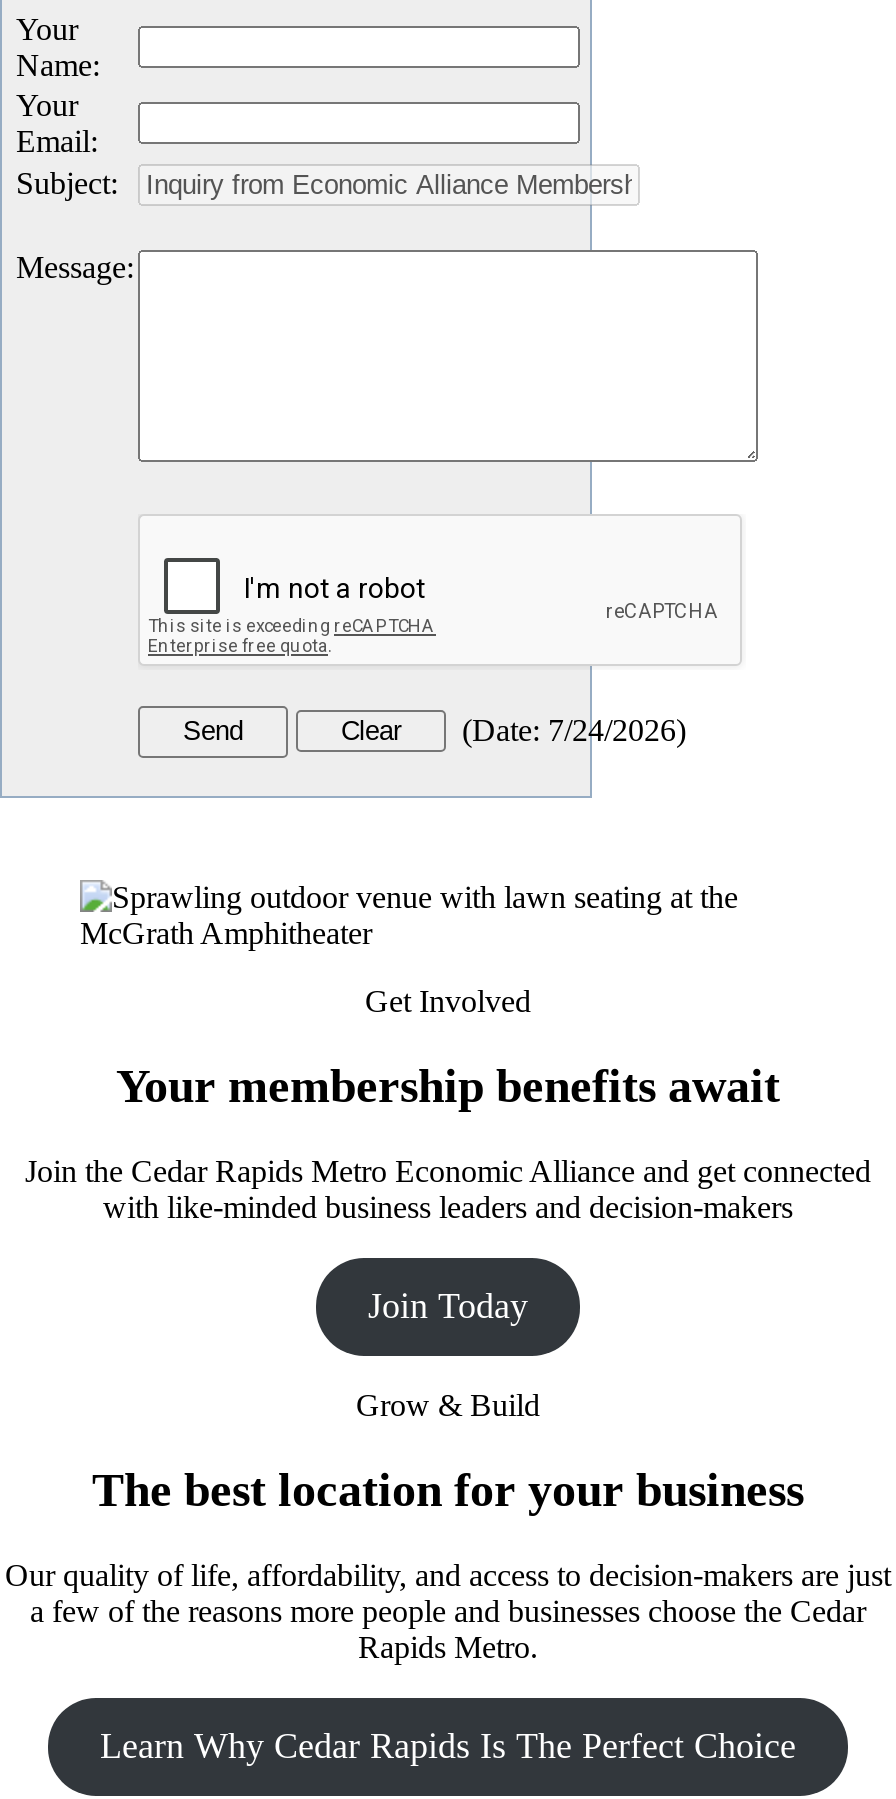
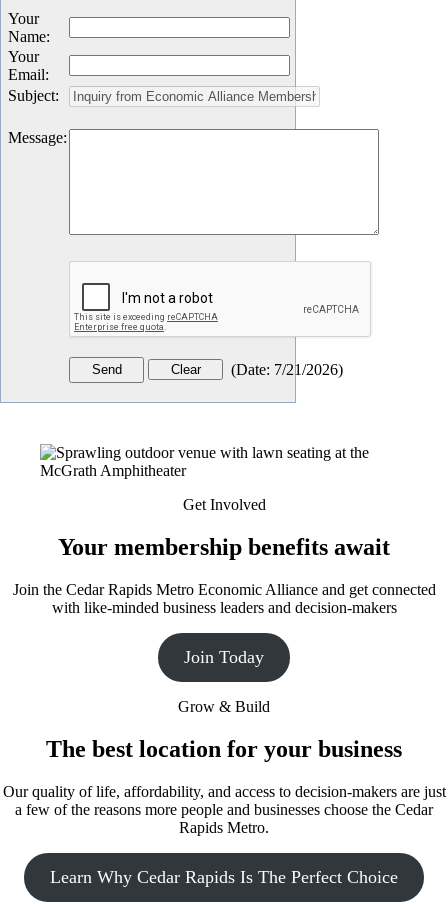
[446,713,686,747] (Date: 7/24/2026) -> [223,360,343,377] (Date: 7/21/2026)

